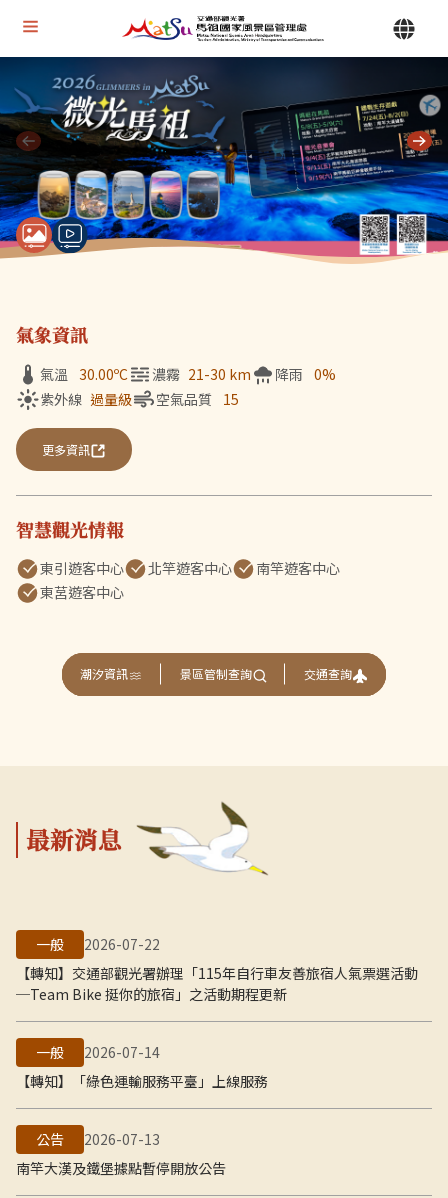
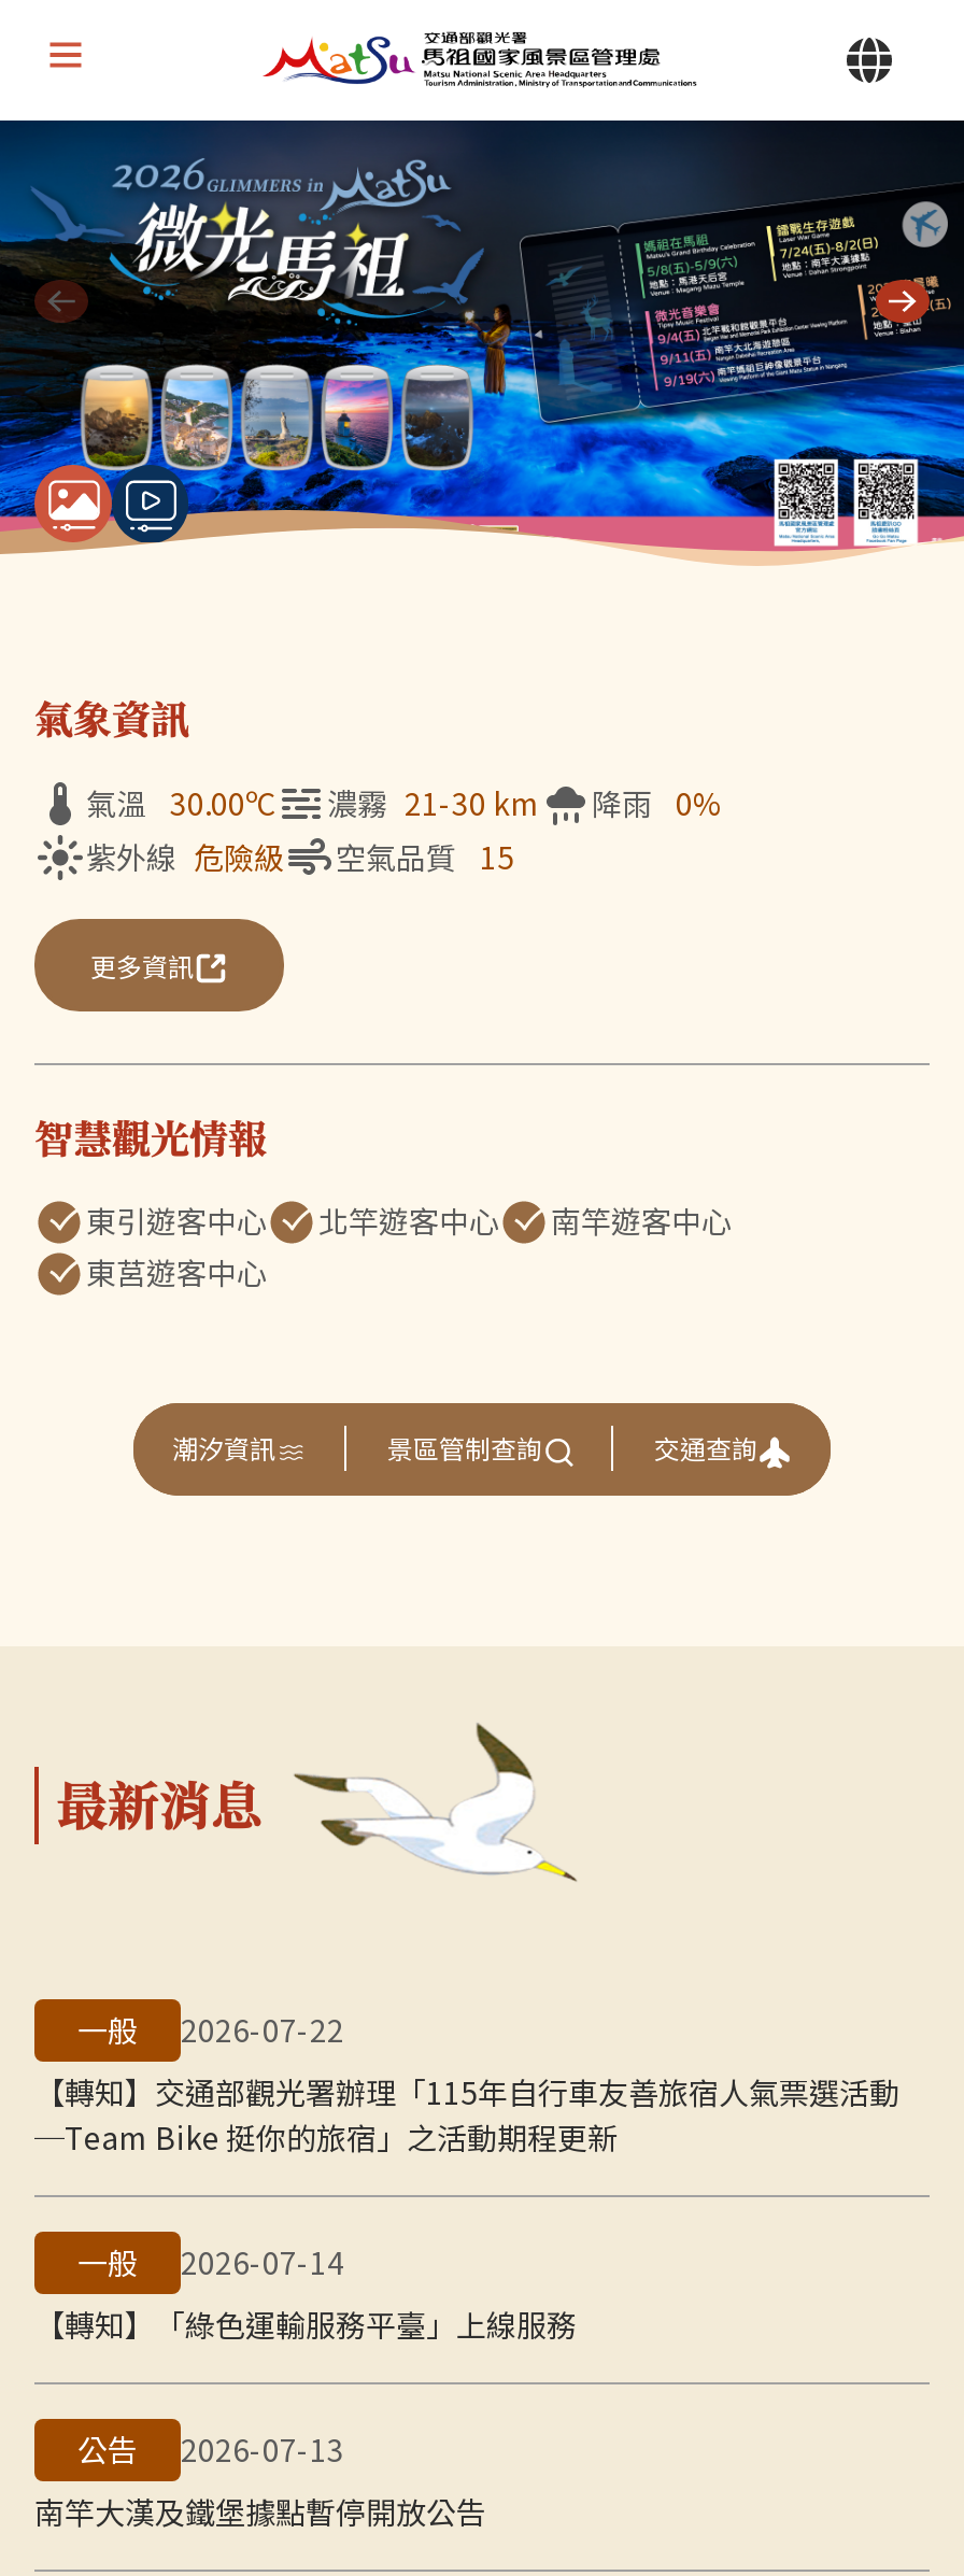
[40,389,132,409] 紫外線 過量級 -> [86,835,284,878] 紫外線 危險級

